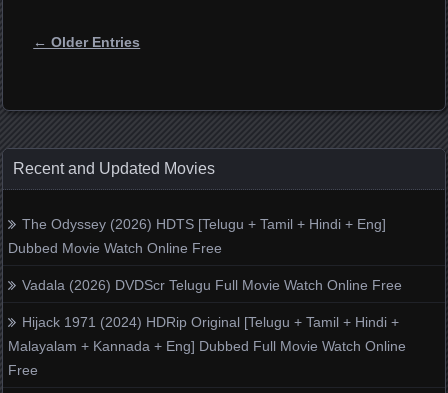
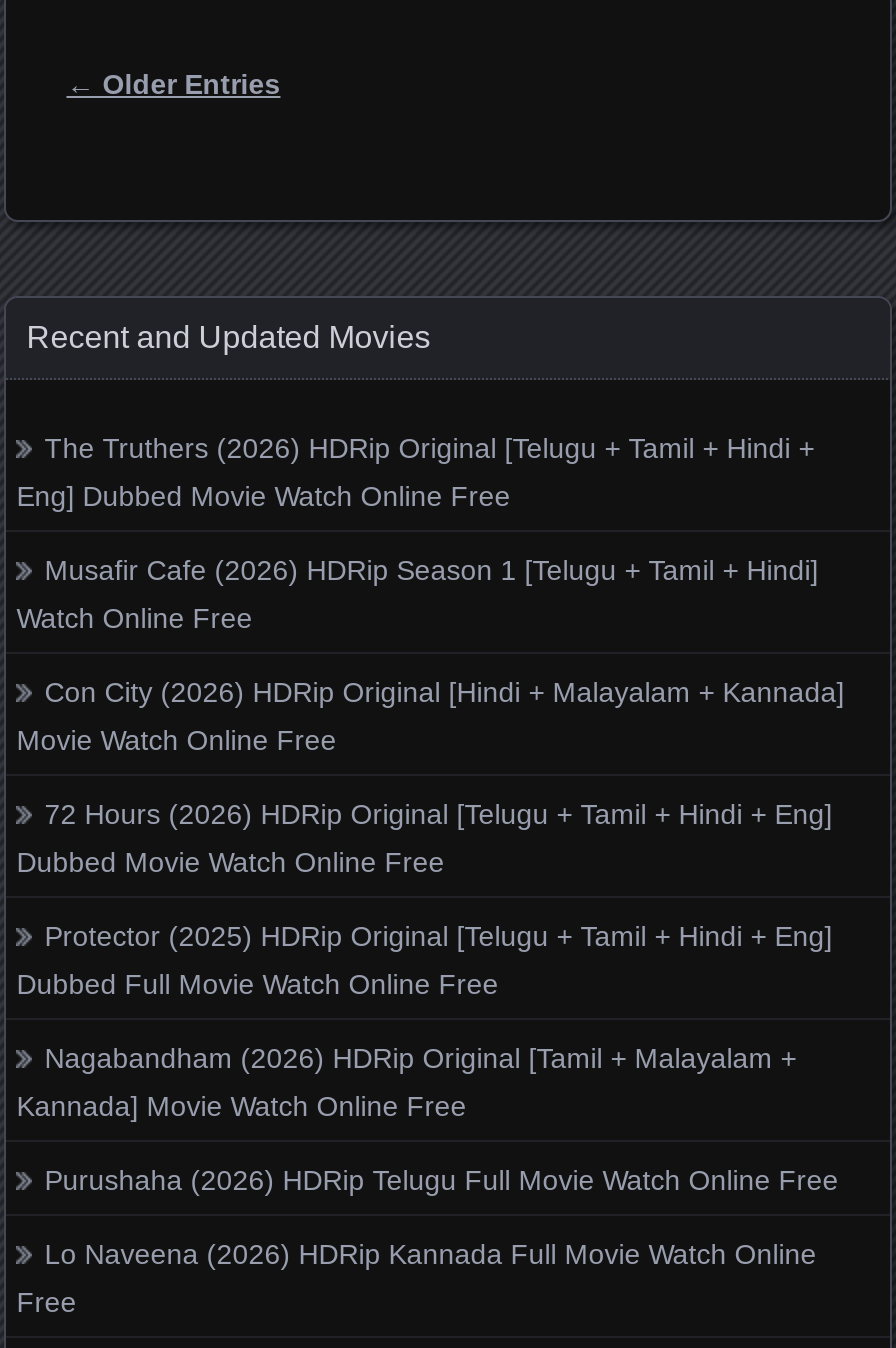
[22,216,386,232] The Odyssey (2026) HDTS [Telugu + Tamil + Hindi + Eng] -> [16,431,844,829] The Truthers (2026) HDRip Original [Telugu + Tamil + Hindi + | Eng] Dubbed Movie Watch Online Free | Musafir Cafe (2026) HDRip Season 1 [Telugu + Tamil + Hindi] | Watch Online Free | Con City (2026) HDRip Original [Hindi + Malayalam + Kannada] | Movie Watch Online Free | 72 Hours (2026) HDRip Original [Telugu + Tamil + Hindi + Eng]
[8,277,406,354] Vadala (2026) DVDScr Telugu Full Movie Watch Online Free | Hijack 1971 (2024) HDRip Original [Telugu + Tamil + Hindi + | Malayalam + Kannada + Eng] Dubbed Full Movie Watch Online -> [16,919,838,1269] Protector (2025) HDRip Original [Telugu + Tamil + Hindi + Eng] | Dubbed Full Movie Watch Online Free | Nagabandham (2026) HDRip Original [Tamil + Malayalam + | Kannada] Movie Watch Online Free | Purushaha (2026) HDRip Telugu Full Movie Watch Online Free | Lo Naveena (2026) HDRip Kannada Full Movie Watch Online

